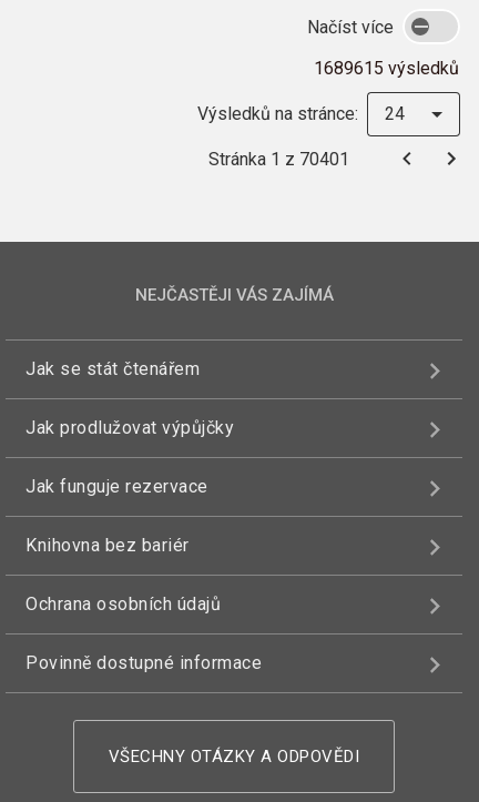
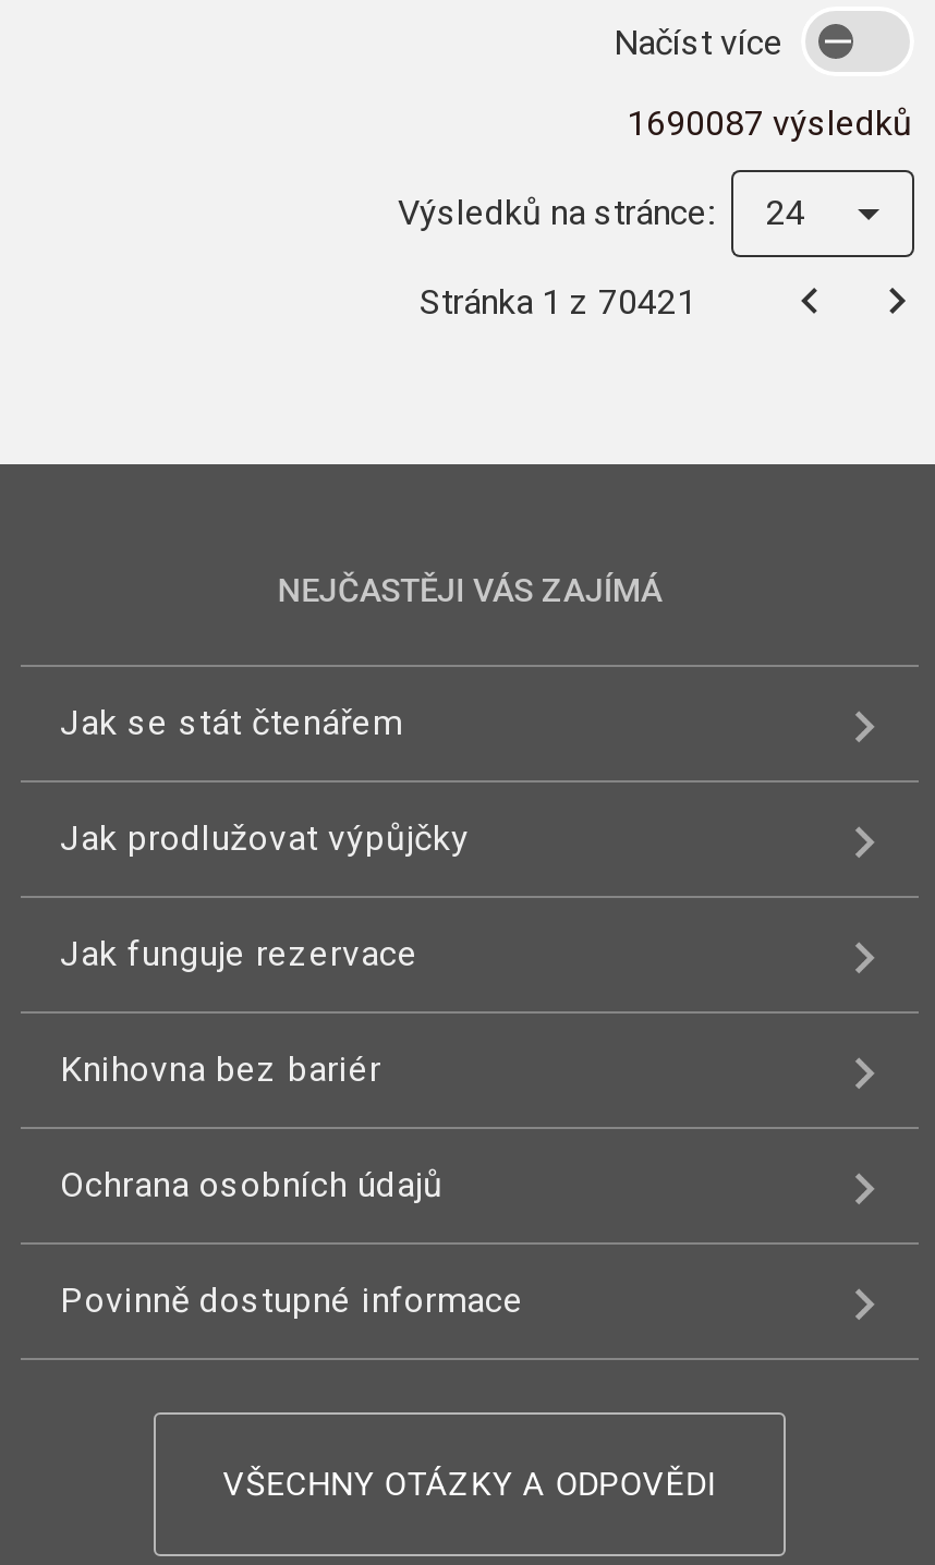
[314,58,459,79] 1689615 výsledků -> [627,102,912,144] 1690087 výsledků
[208,148,349,169] Stránka 1 z 70401 -> [420,280,696,322] Stránka 1 z 70421

